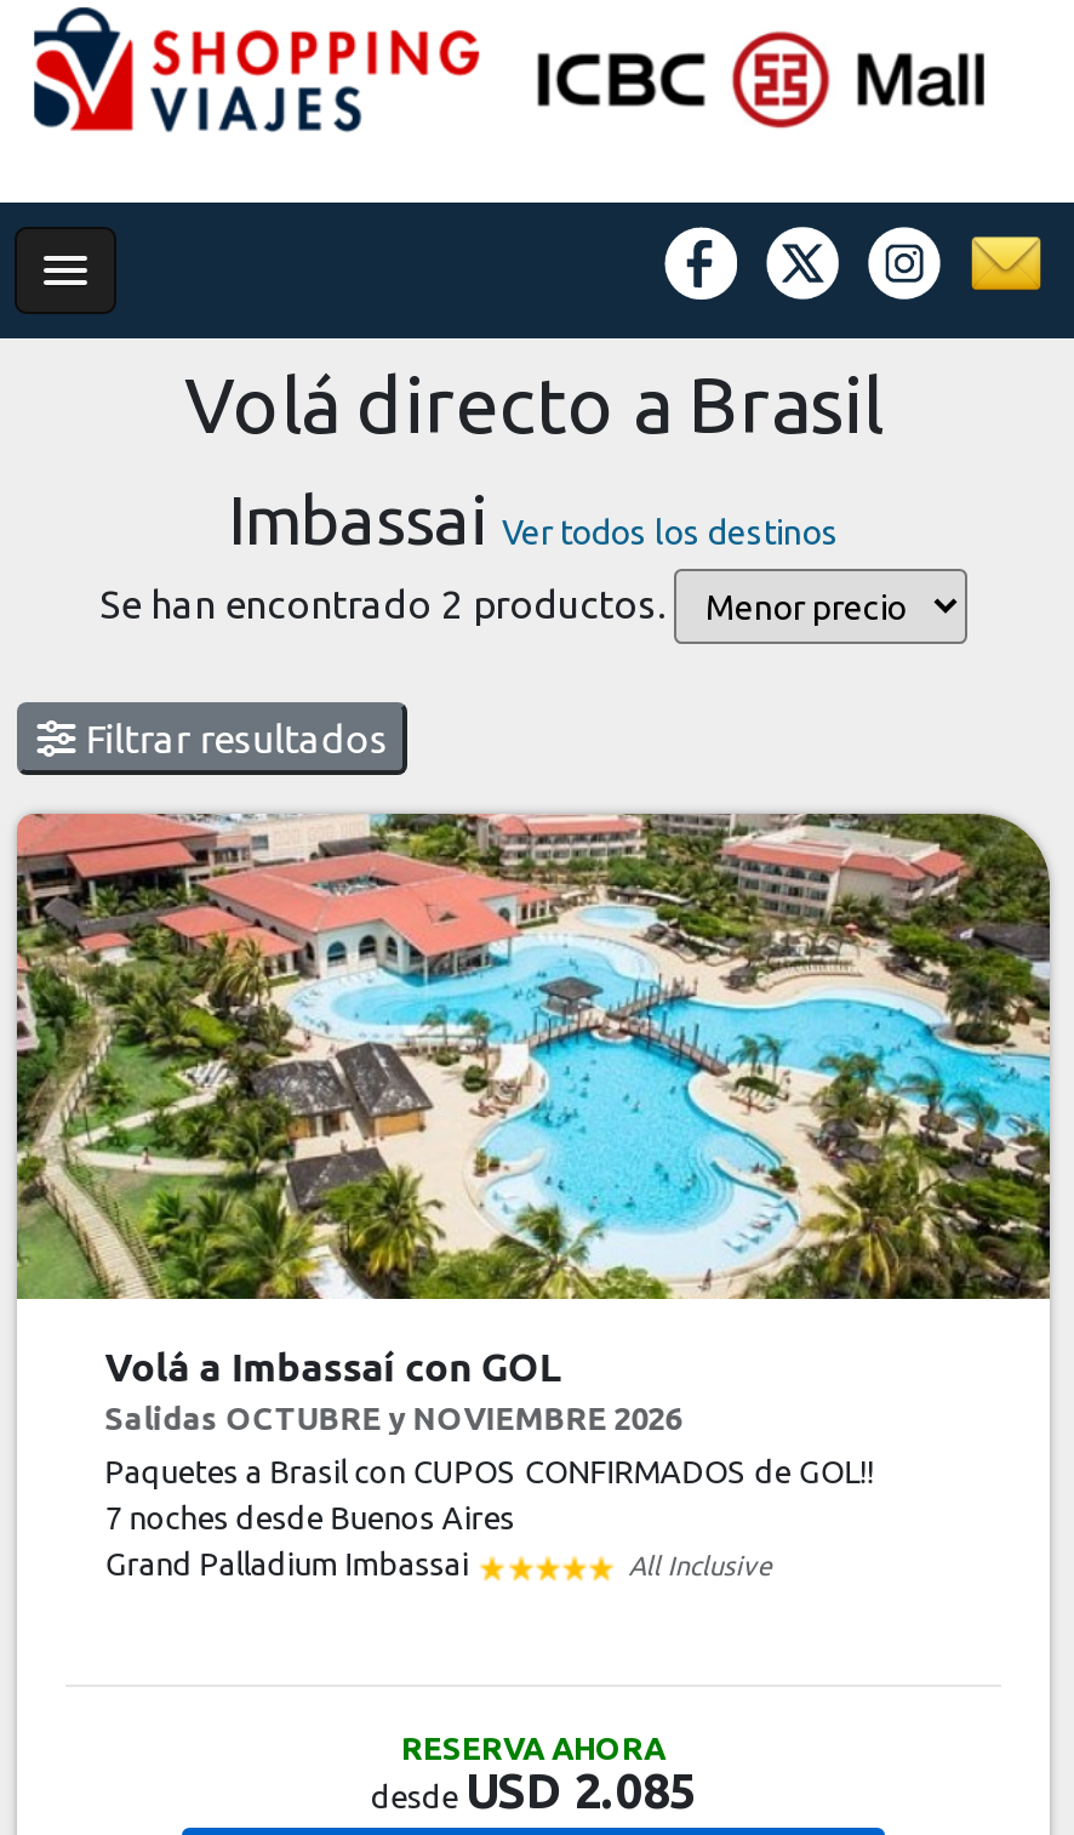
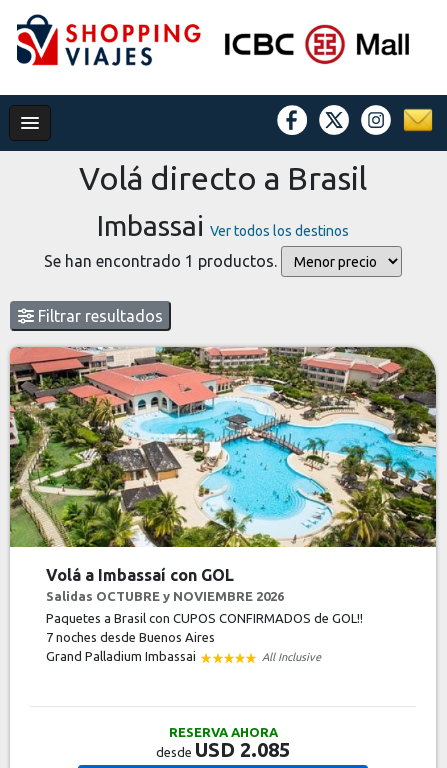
[99,582,674,626] Se han encontrado 2 productos. -> [44,251,281,269] Se han encontrado 1 productos.

